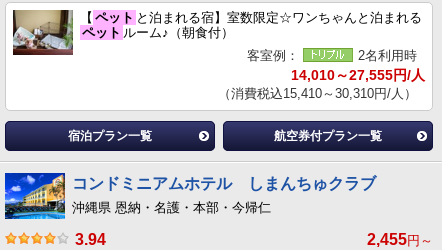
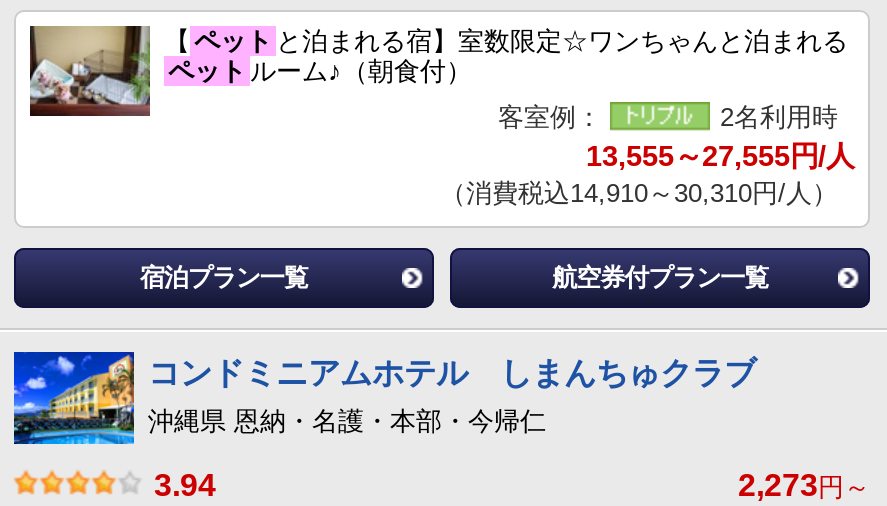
[291,67,425,83] 14,010～27,555円/人 -> [586,141,854,173] 13,555～27,555円/人
[218,86,417,101] （消費税込15,410～30,310円/人） -> [440,179,838,209] （消費税込14,910～30,310円/人）
[367,231,433,248] 2,455円～ -> [738,467,870,501] 2,273円～

